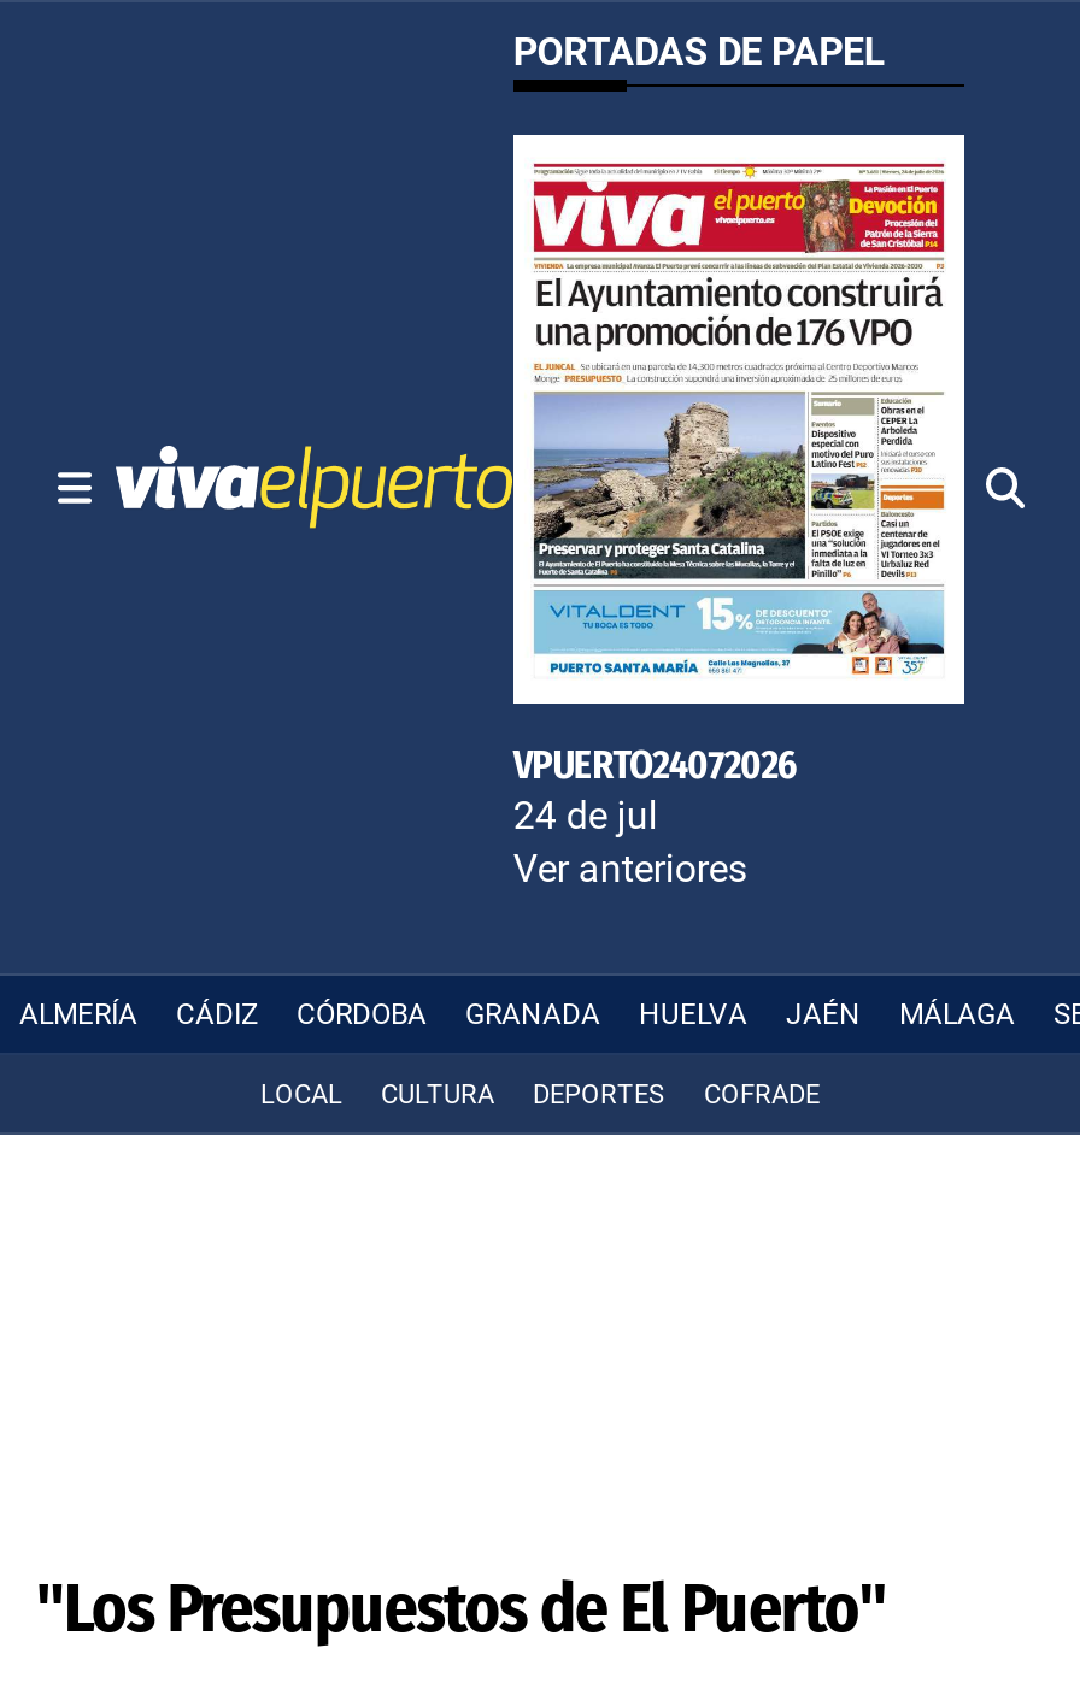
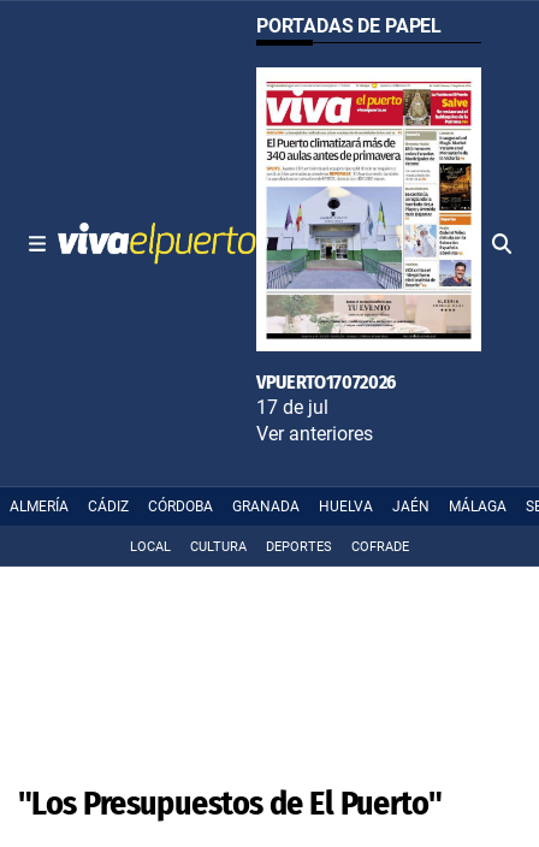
[513,181,947,838] [image] | VPUERTO24072026 | 24 de jul -> [256,89,473,419] [image] | VPUERTO17072026 | 17 de jul

